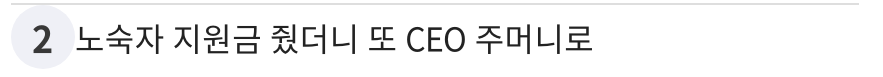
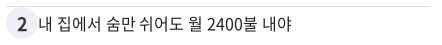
[32,10,594,64] 2 노숙자 지원금 줬더니 또 CEO 주머니로 -> [16,9,291,36] 2 내 집에서 숨만 쉬어도 월 2400불 내야

